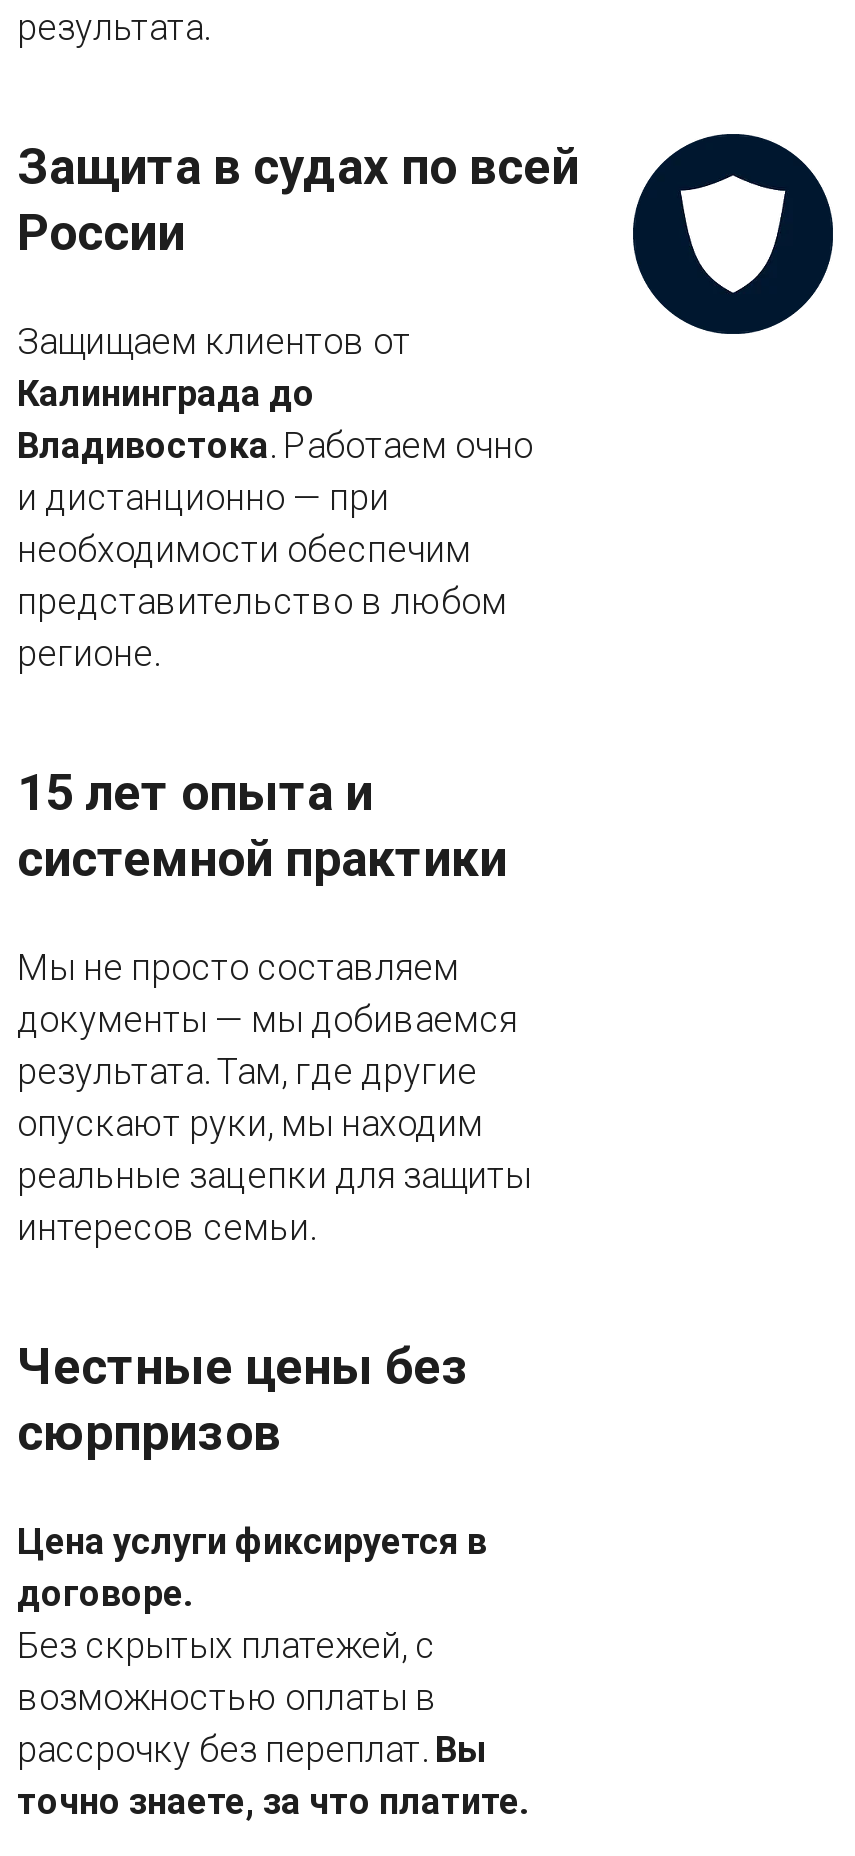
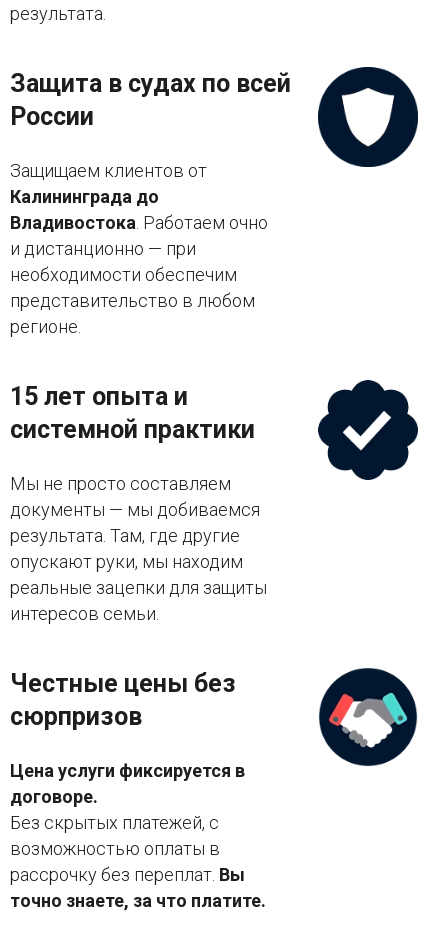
none -> [317,379,419,481] [image]
none -> [318,667,418,767] [image]

